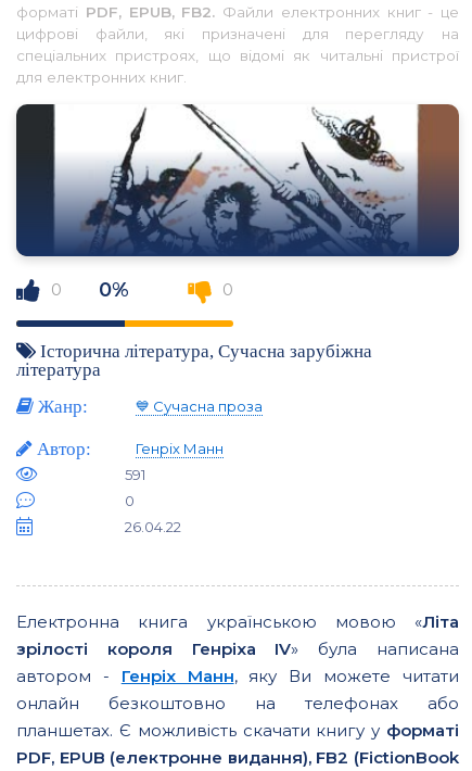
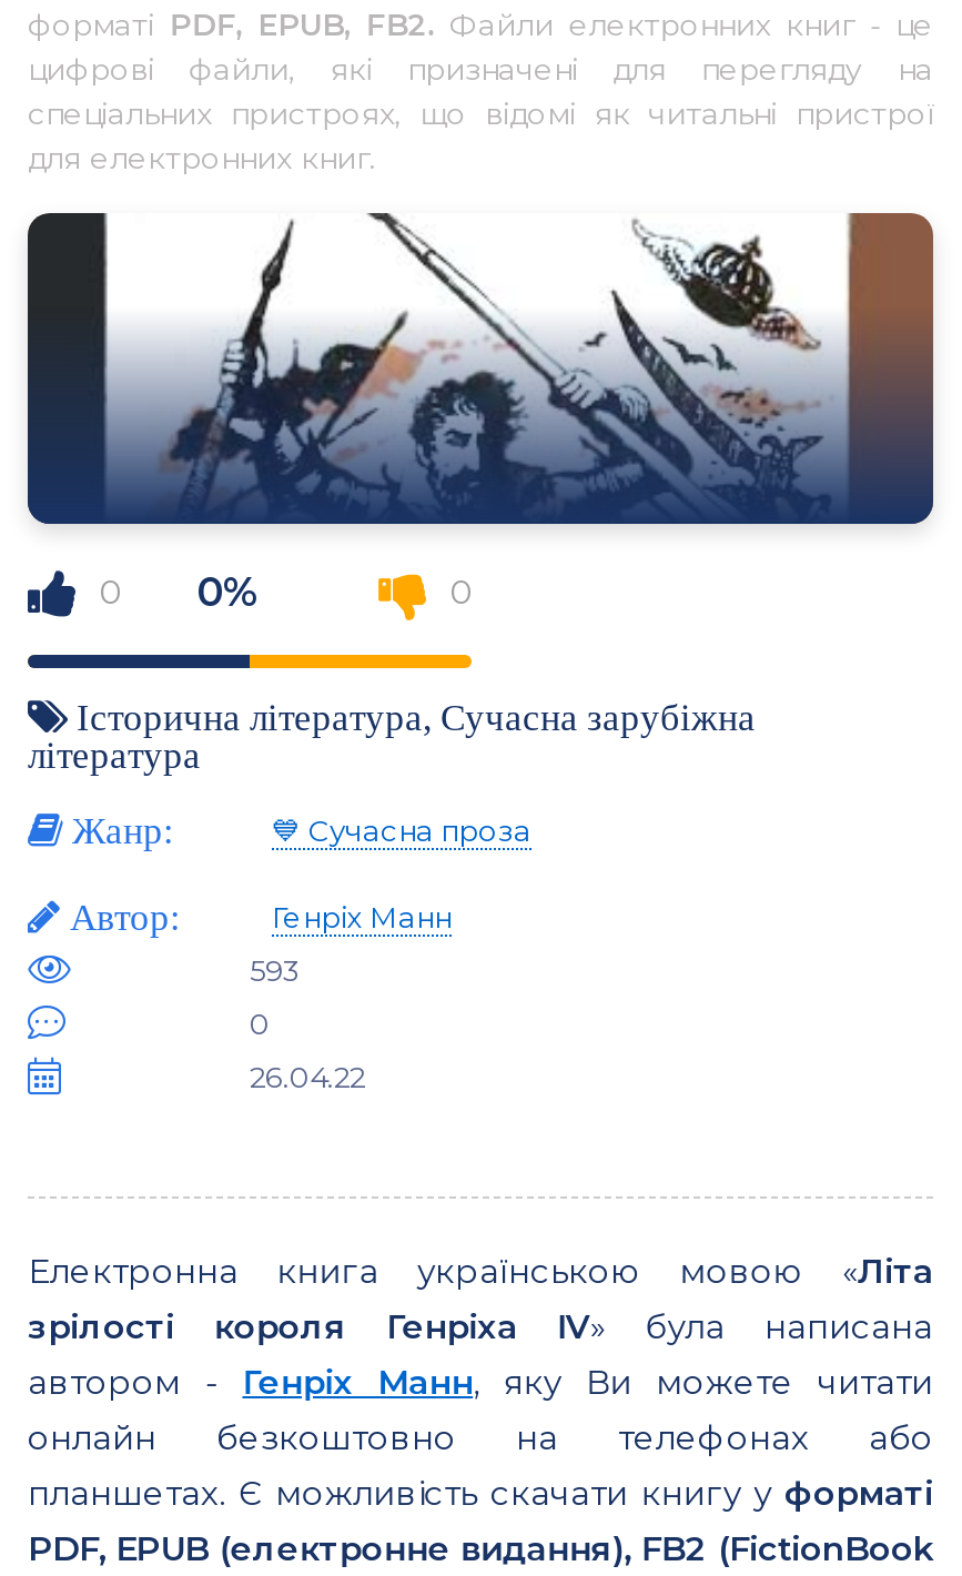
[125,466,145,483] 591 -> [250,952,301,988] 593

